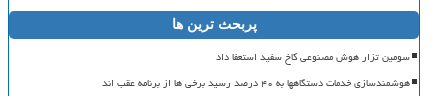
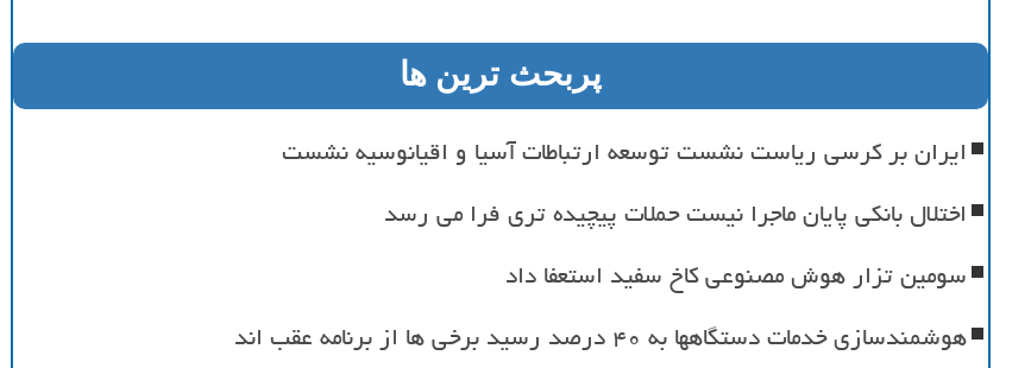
none -> [282,127,967,236] ایران بر کرسی ریاست نشست توسعه ارتباطات آسیا و اقیانوسیه نشست | اختلال بانکی پایان ماجرا نیست حملات پیچیده تری فرا می رسد

